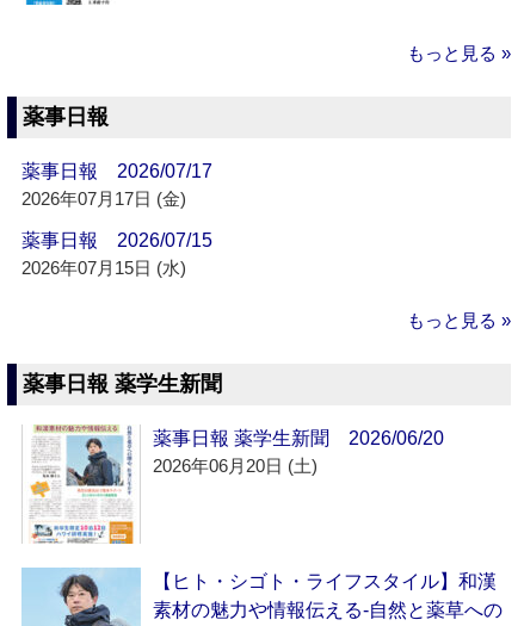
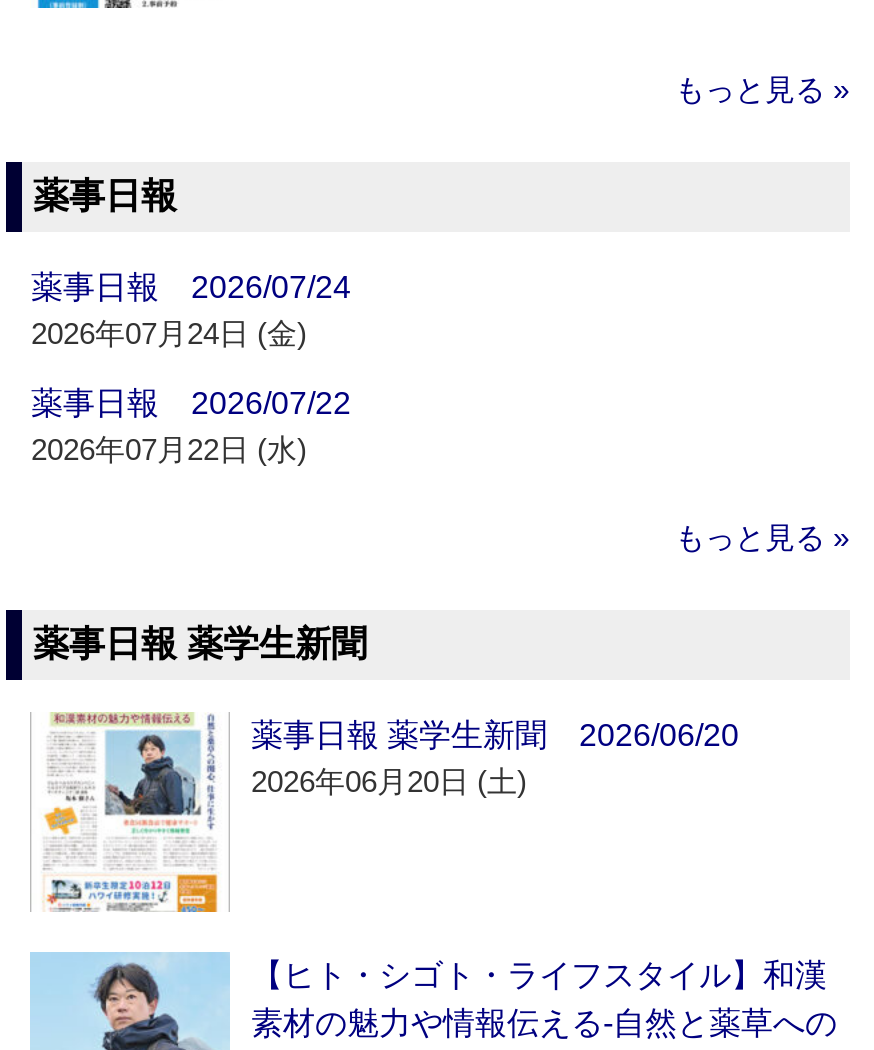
[22,161,213,182] 薬事日報 2026/07/17 -> [31,271,351,305] 薬事日報 2026/07/24
[22,189,187,209] 2026年07月17日 (金) -> [31,317,307,351] 2026年07月24日 (金)
[22,231,213,251] 薬事日報 2026/07/15 -> [31,387,351,421] 薬事日報 2026/07/22
[22,258,187,278] 2026年07月15日 (水) -> [31,433,307,467] 2026年07月22日 (水)

